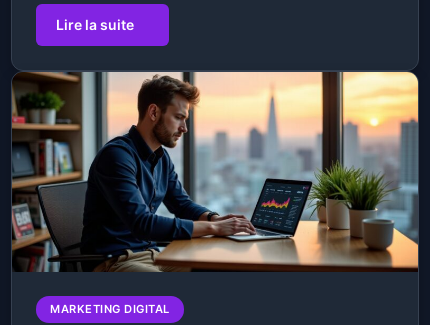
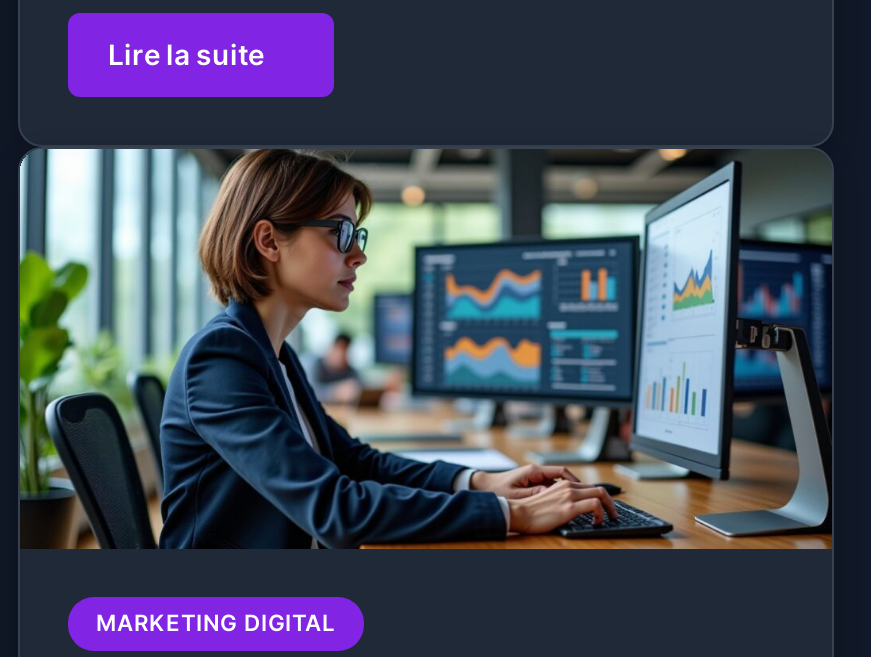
[11,71,419,272] [image] -> [18,146,832,550] [image]

